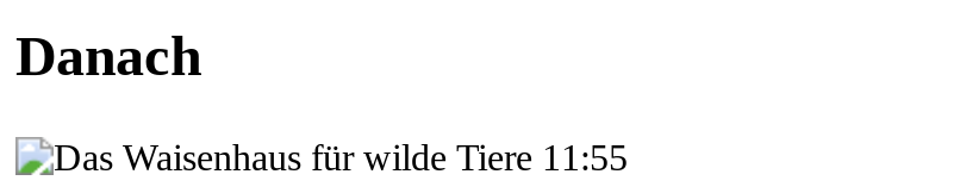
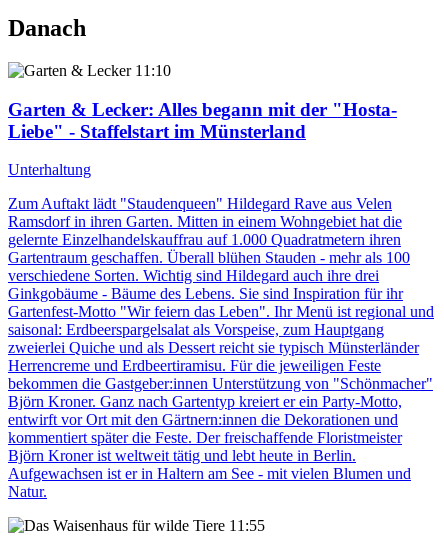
none -> [8,62,434,500] 11:10 | Garten & Lecker: Alles begann mit der "Hosta- | Liebe" - Staffelstart im Münsterland | Unterhaltung | Zum Auftakt lädt "Staudenqueen" Hildegard Rave aus Velen | Ramsdorf in ihren Garten. Mitten in einem Wohngebiet hat die | gelernte Einzelhandelskauffrau auf 1.000 Quadratmetern ihren | Gartentraum geschaffen. Überall blühen Stauden - mehr als 100 | verschiedene Sorten. Wichtig sind Hildegard auch ihre drei | Ginkgobäume - Bäume des Lebens. Sie sind Inspiration für ihr | Gartenfest-Motto "Wir feiern das Leben". Ihr Menü ist regional und | saisonal: Erdbeerspargelsalat als Vorspeise, zum Hauptgang | zweierlei Quiche und als Dessert reicht sie typisch Münsterländer | Herrencreme und Erdbeertiramisu. Für die jeweiligen Feste | bekommen die Gastgeber:innen Unterstützung von "Schönmacher" | Björn Kroner. Ganz nach Gartentyp kreiert er ein Party-Motto, | entwirft vor Ort mit den Gärtnern:innen die Dekorationen und | kommentiert später die Feste. Der freischaffende Floristmeister | Björn Kroner ist weltweit tätig und lebt heute in Berlin. | Aufgewachsen ist er in Haltern am See - mit vielen Blumen und | Natur.

